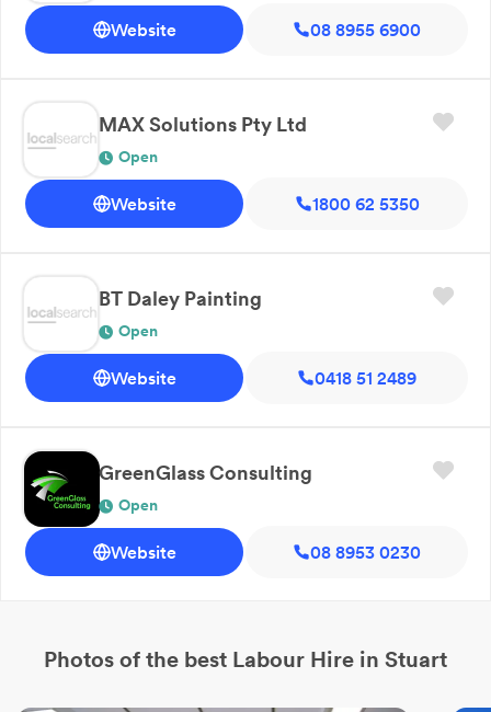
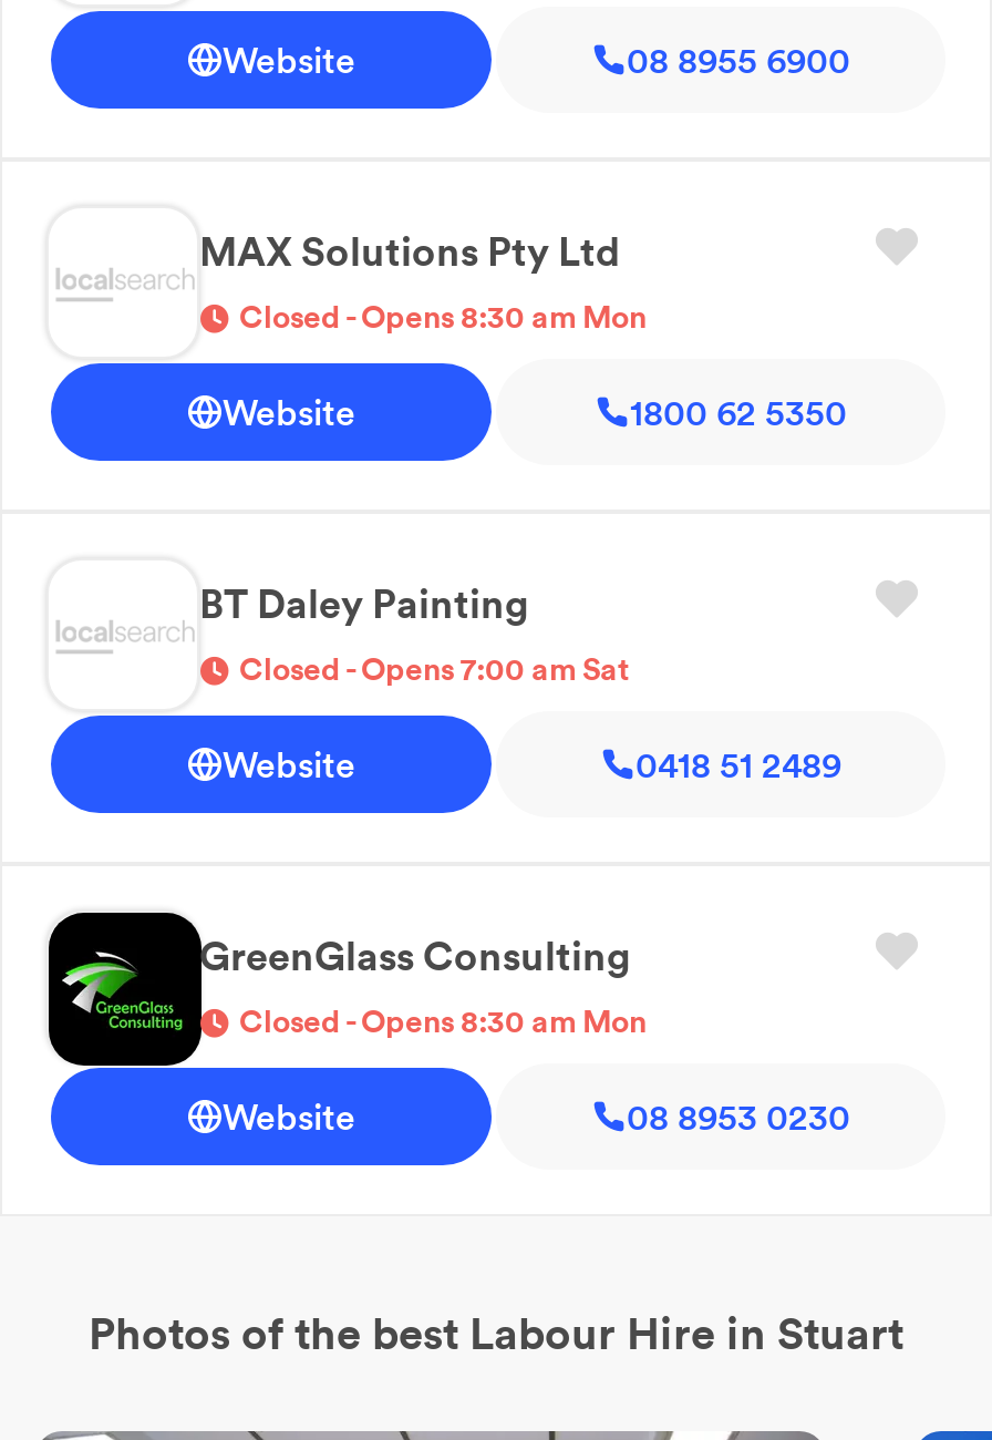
[118,147,158,166] Open -> [239,297,647,337] Closed - Opens 8:30 am Mon
[118,321,158,341] Open -> [239,649,629,689] Closed - Opens 7:00 am Sat
[118,495,158,515] Open -> [239,1001,647,1041] Closed - Opens 8:30 am Mon

